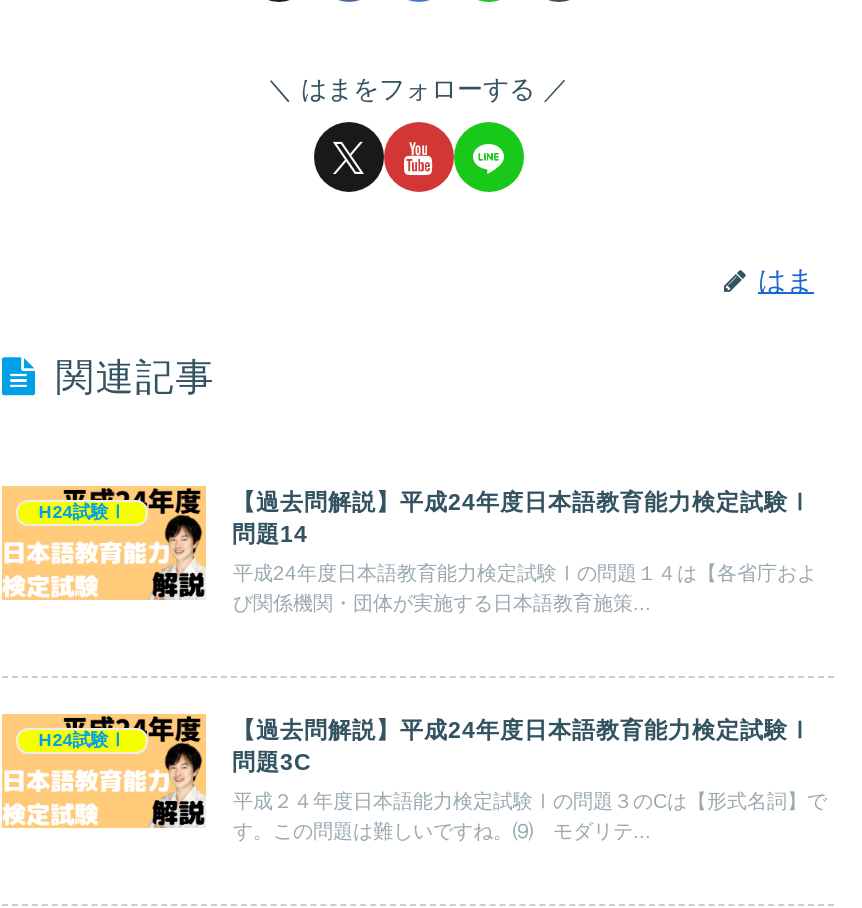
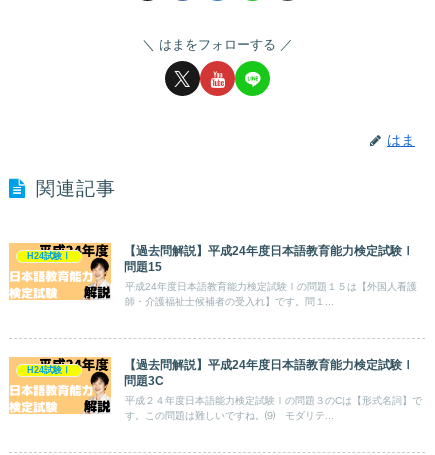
[232,521,308,545] 問題14 -> [124,261,162,273] 問題15
[233,562,817,614] 平成24年度日本語教育能力検定試験Ⅰの問題１４は【各省庁およ | び関係機関・団体が実施する日本語教育施策... -> [124,281,416,307] 平成24年度日本語教育能力検定試験Ⅰの問題１５は【外国人看護 | 師・介護福祉士候補者の受入れ】です。問１...

